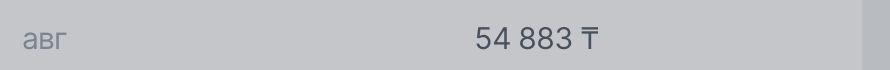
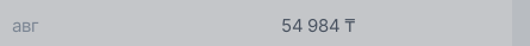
[474,18,600,56] 54 883 ₸ -> [281,14,356,36] 54 984 ₸

